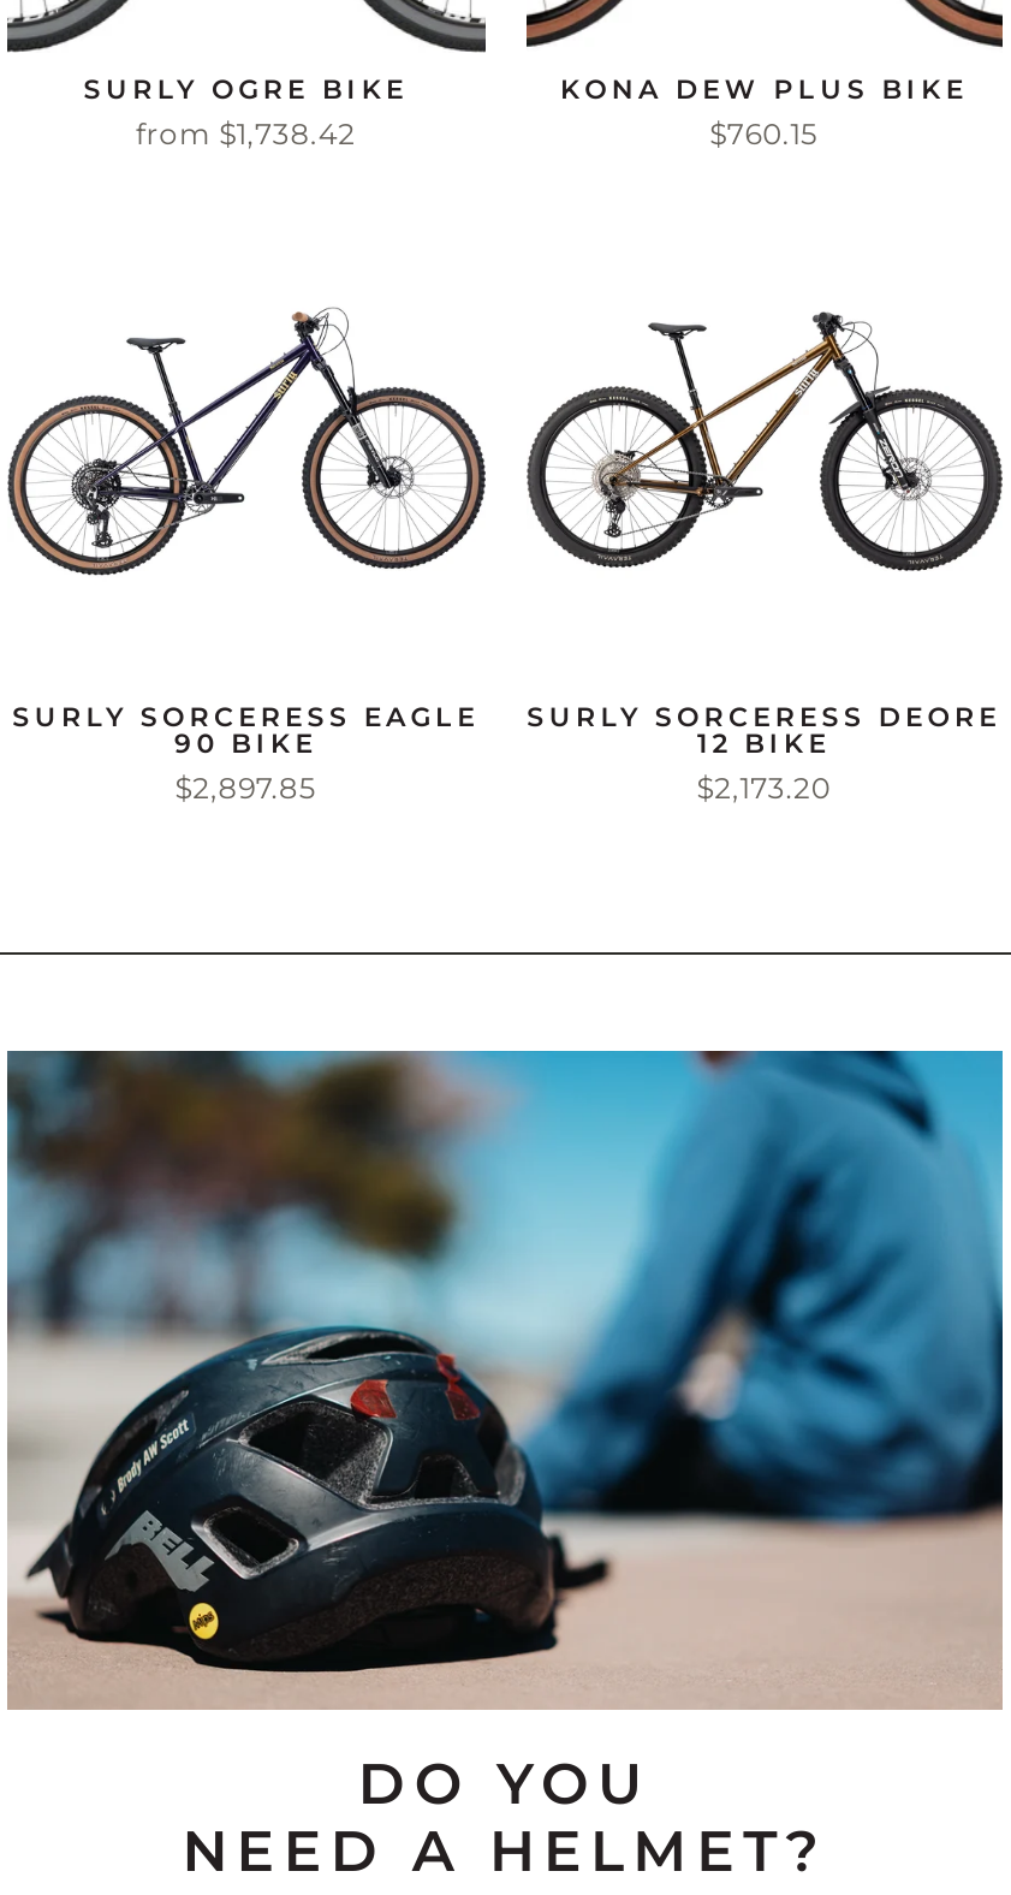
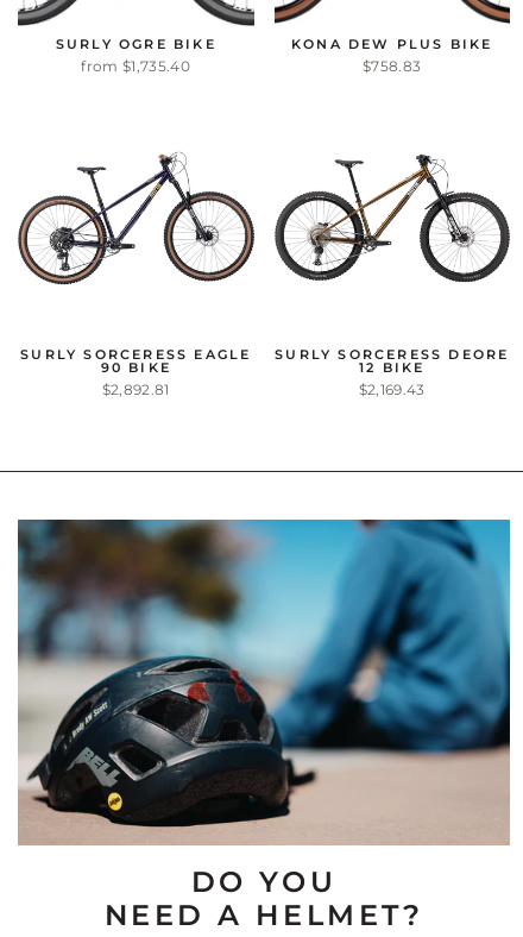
[136,116,356,152] from $1,738.42 -> [81,57,190,75] from $1,735.40
[710,116,818,152] $760.15 -> [363,57,421,75] $758.83
[175,769,317,805] $2,897.85 -> [102,380,170,398] $2,892.81
[697,769,831,805] $2,173.20 -> [359,380,425,398] $2,169.43

